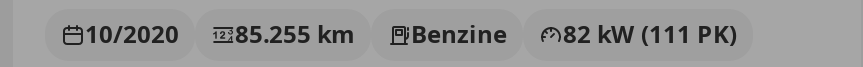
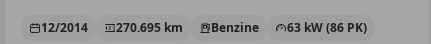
[85,17,355,51] 10/2020 | 85.255 km -> [41,19,183,36] 12/2014 | 270.695 km
[563,17,737,51] 82 kW (111 PK) -> [287,19,367,36] 63 kW (86 PK)

